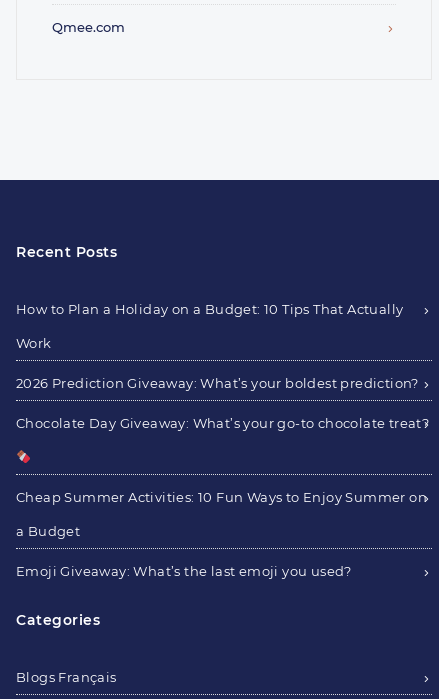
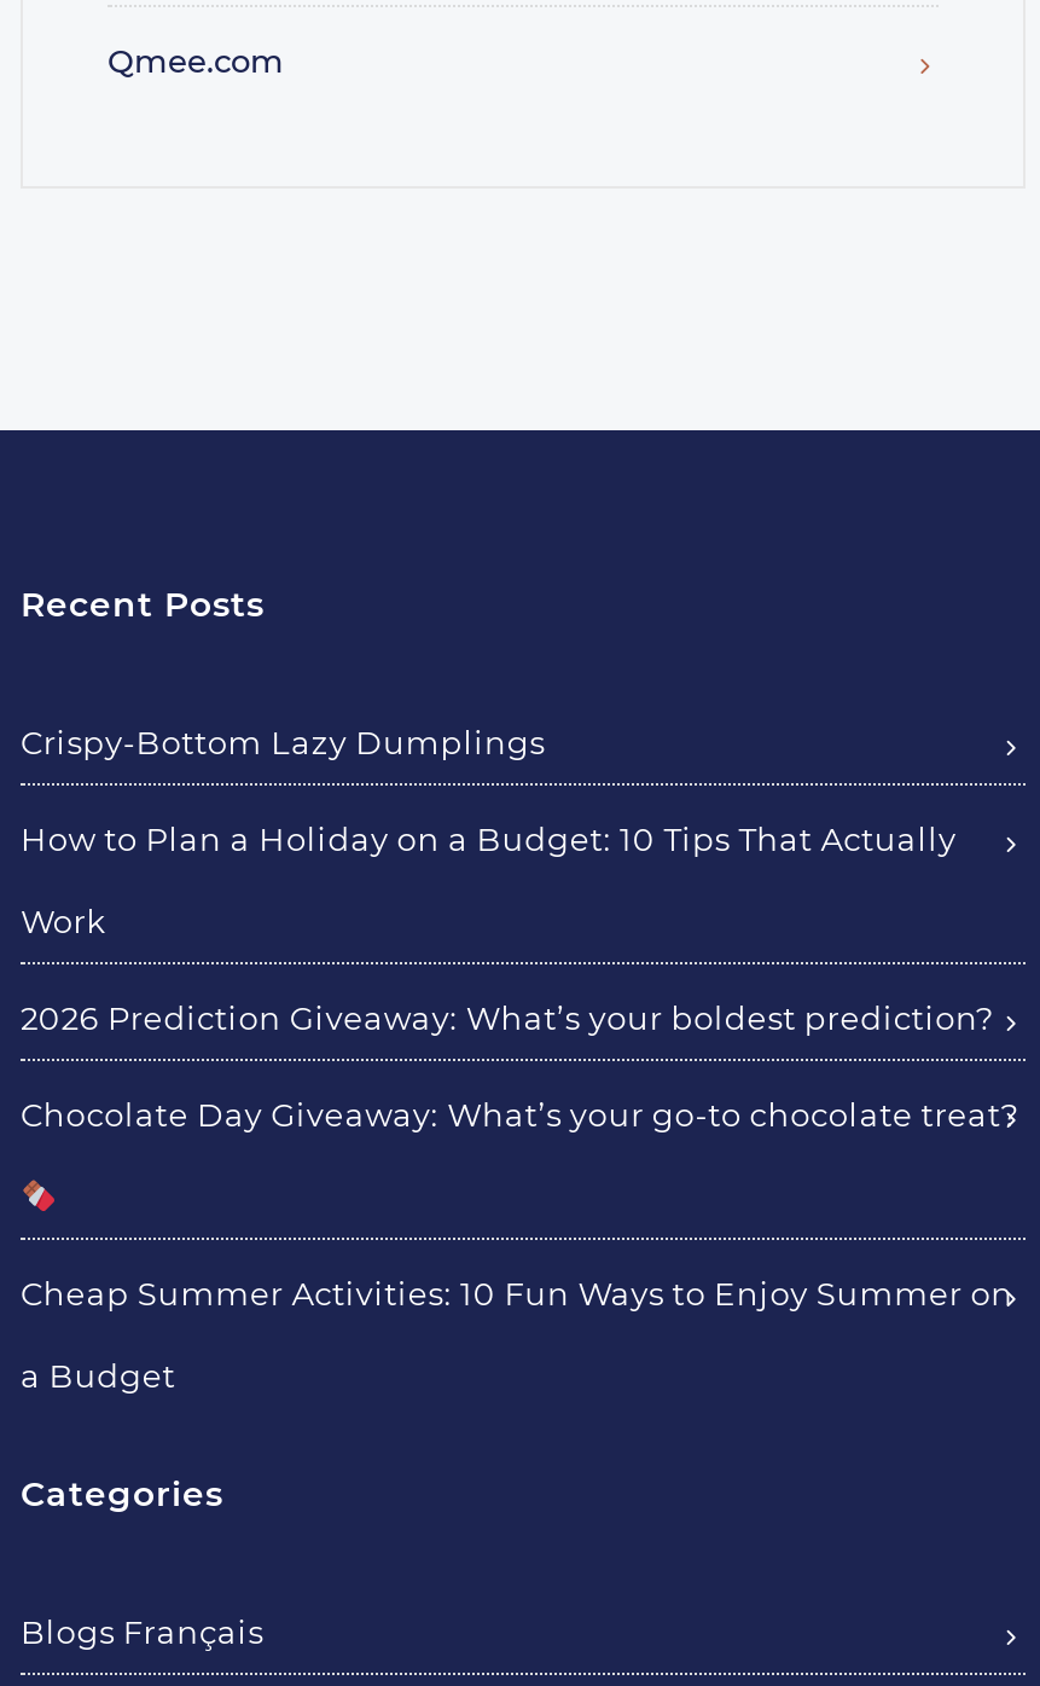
none -> [21,722,545,760] Crispy-Bottom Lazy Dumplings
moved [16,301,429,539] -> [21,818,1019,1394]: How to Plan a Holiday on a Budget: 10 Tips That Actually | Work | 2026 Prediction Giveaway: What’s your boldest prediction? | Chocolate Day Giveaway: What’s your go-to chocolate treat? | Cheap Summer Activities: 10 Fun Ways to Enjoy Summer on | a Budget
[16,563,352,579] Emoji Giveaway: What’s the last emoji you used? -> none

